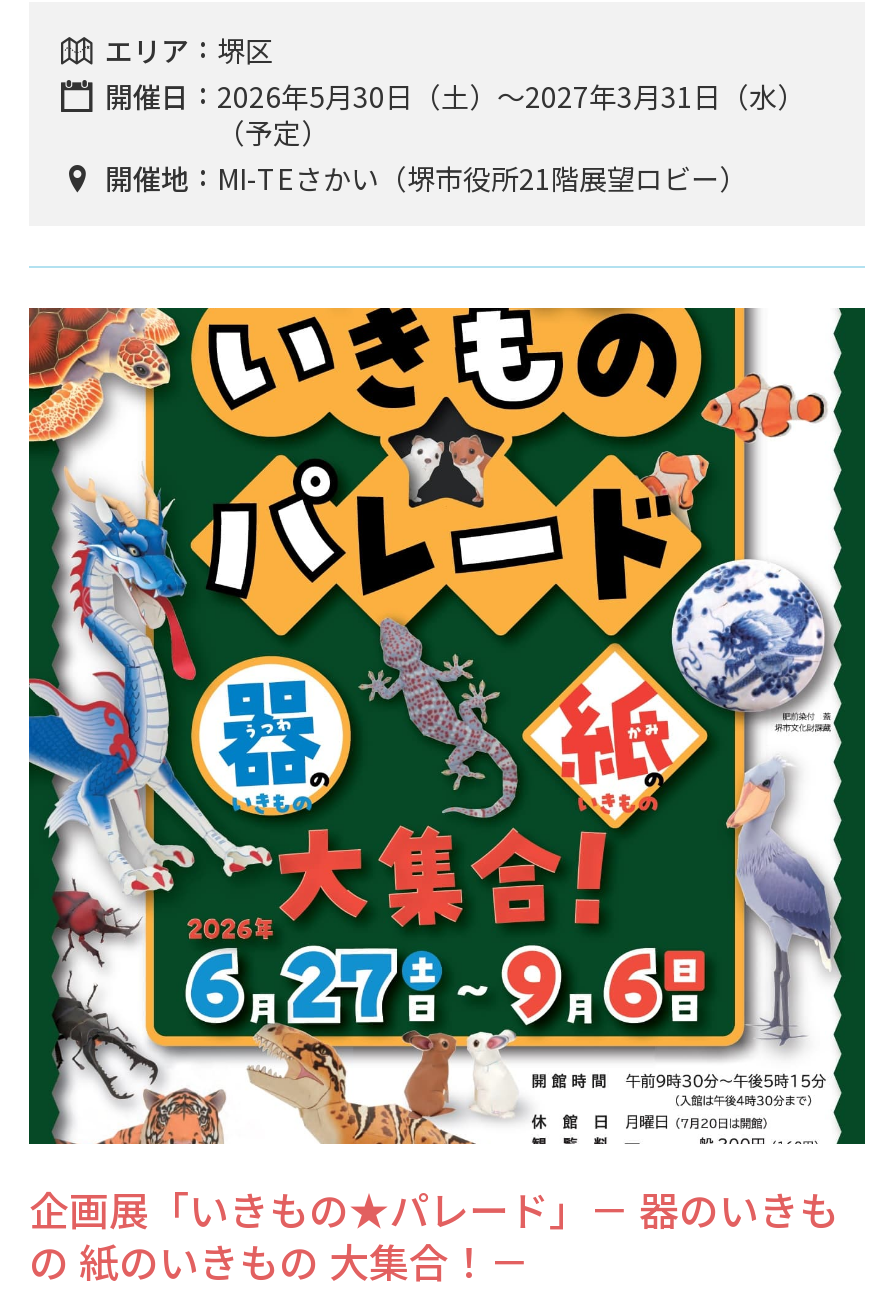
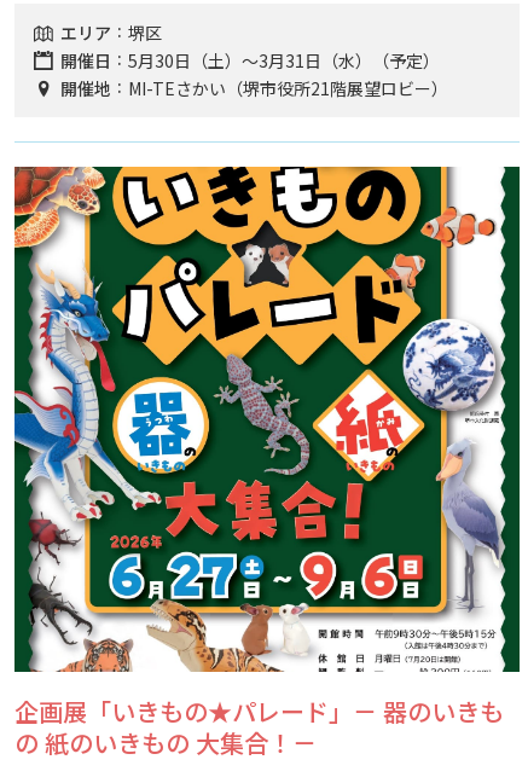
[217,76,805,152] 2026年5月30日（土）～2027年3月31日（水） | （予定） -> [128,48,440,73] 5月30日（土）～3月31日（水）（予定）

